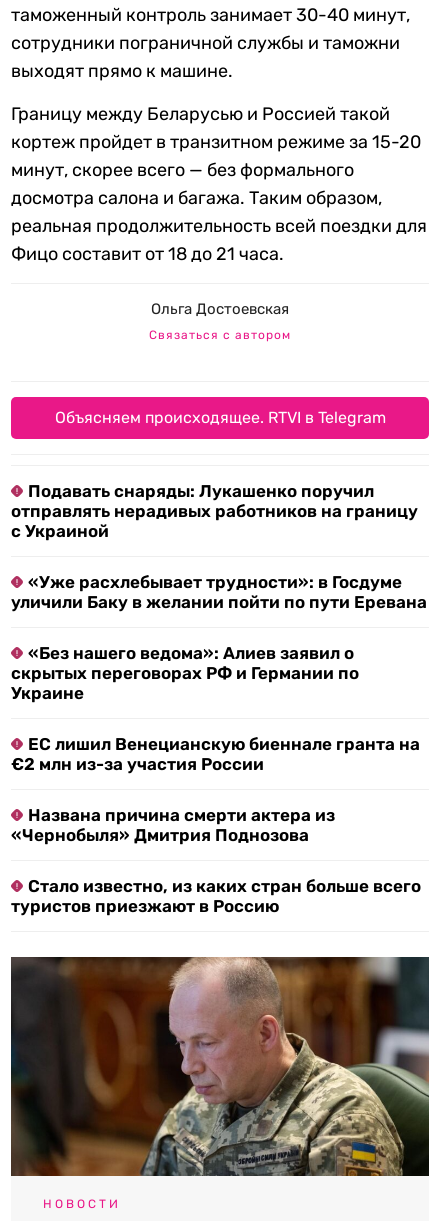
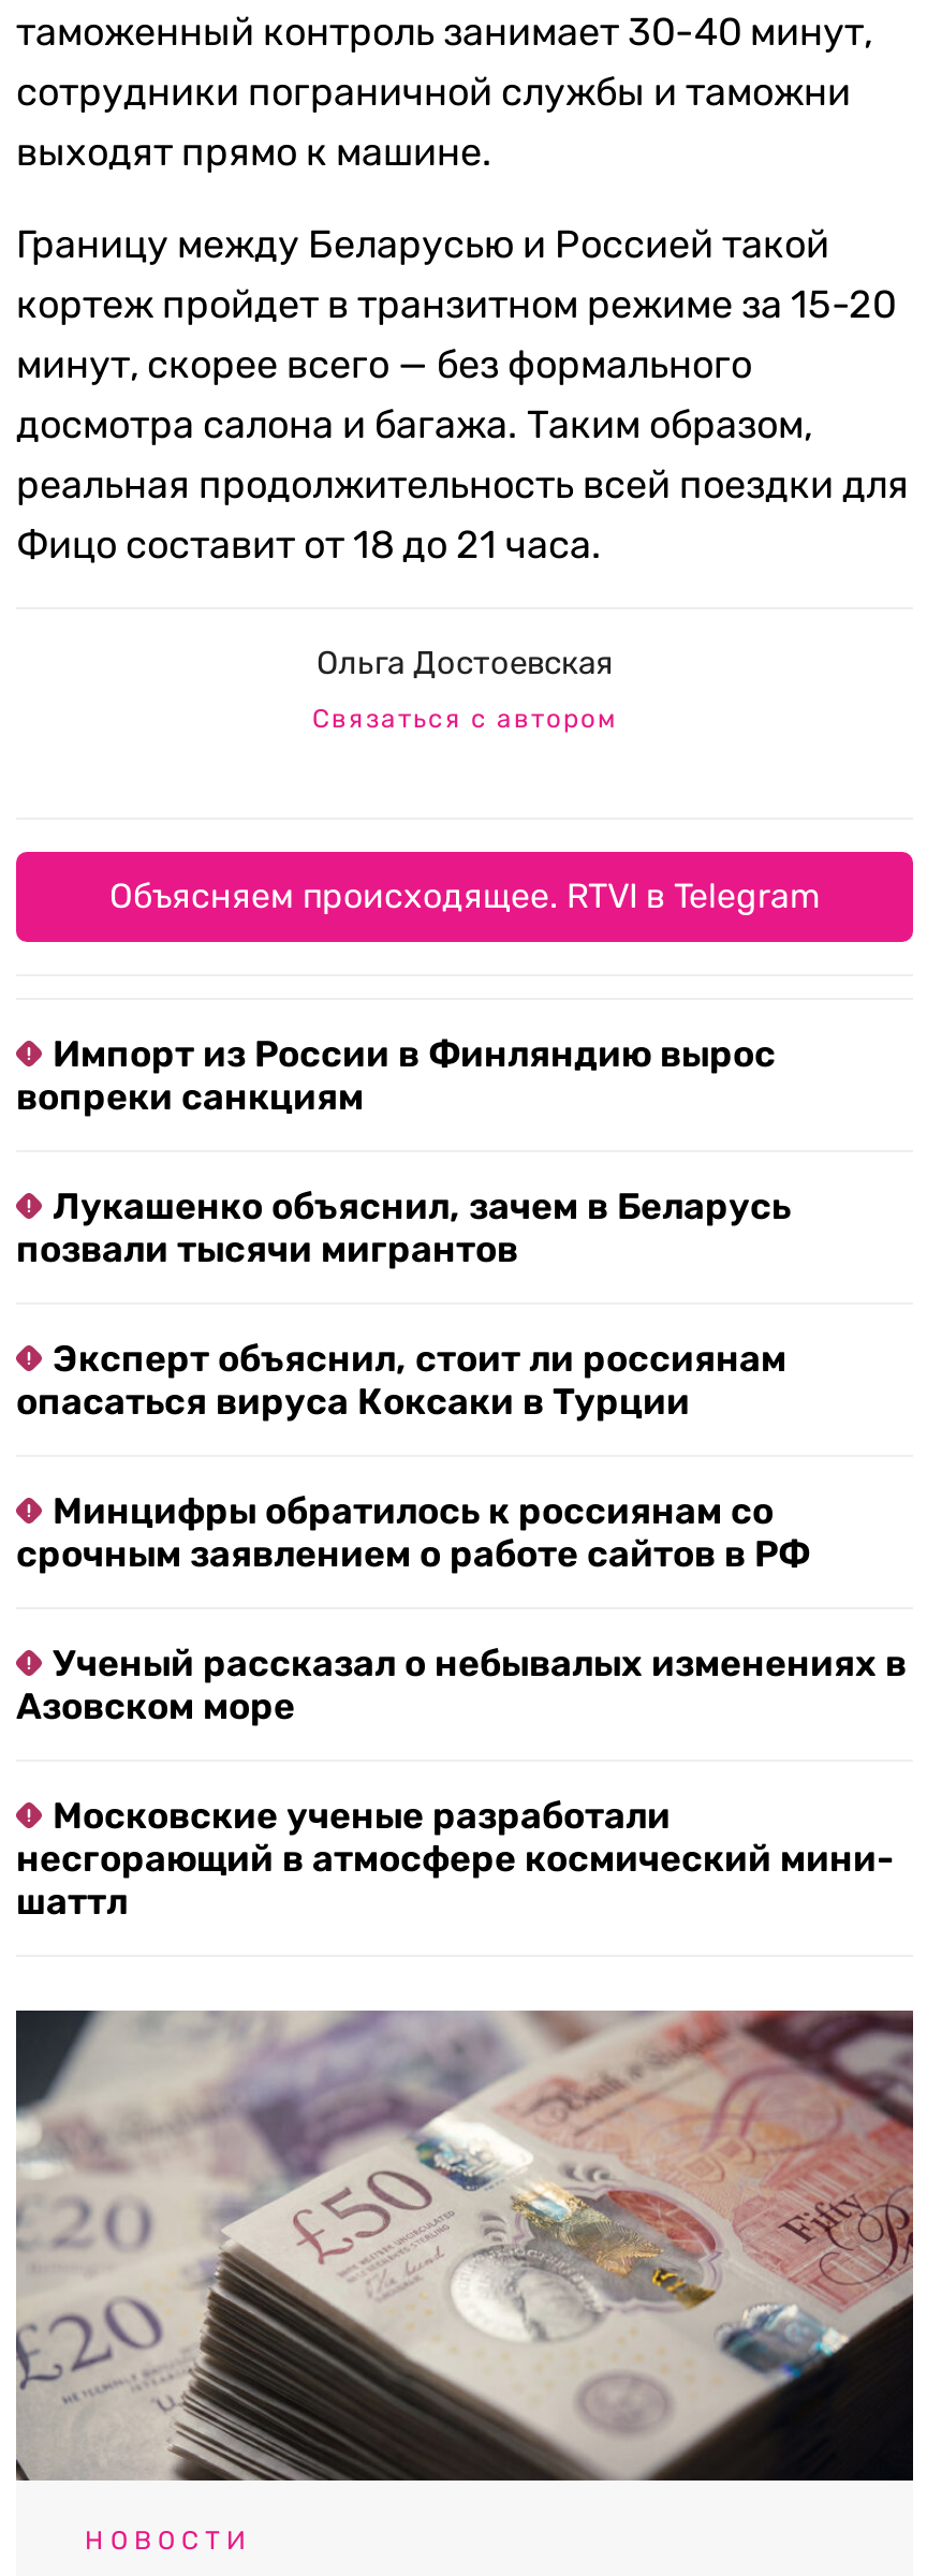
[11,481,418,541] Подавать снаряды: Лукашенко поручил | отправлять нерадивых работников на границу | с Украиной -> [16,1032,776,1118] Импорт из России в Финляндию вырос | вопреки санкциям
[11,572,427,612] «Уже расхлебывает трудности»: в Госдуме | уличили Баку в желании пойти по пути Еревана -> [16,1185,791,1271] Лукашенко объяснил, зачем в Беларусь | позвали тысячи мигрантов
[11,643,359,703] «Без нашего ведома»: Алиев заявил о | скрытых переговорах РФ и Германии по | Украине -> [16,1337,786,1423] Эксперт объяснил, стоит ли россиянам | опасаться вируса Коксаки в Турции
[11,734,420,774] ЕС лишил Венецианскую биеннале гранта на | €2 млн из-за участия России -> [16,1489,810,1575] Минцифры обратилось к россиянам со | срочным заявлением о работе сайтов в РФ
[11,805,335,845] Названа причина смерти актера из | «Чернобыля» Дмитрия Поднозова -> [16,1642,907,1728] Ученый рассказал о небывалых изменениях в | Азовском море
[11,876,421,916] Стало известно, из каких стран больше всего | туристов приезжают в Россию -> [16,1794,894,1923] Московские ученые разработали | несгорающий в атмосфере космический мини- | шаттл
[11,956,430,1177] [image] -> [16,2008,915,2483] [image]

